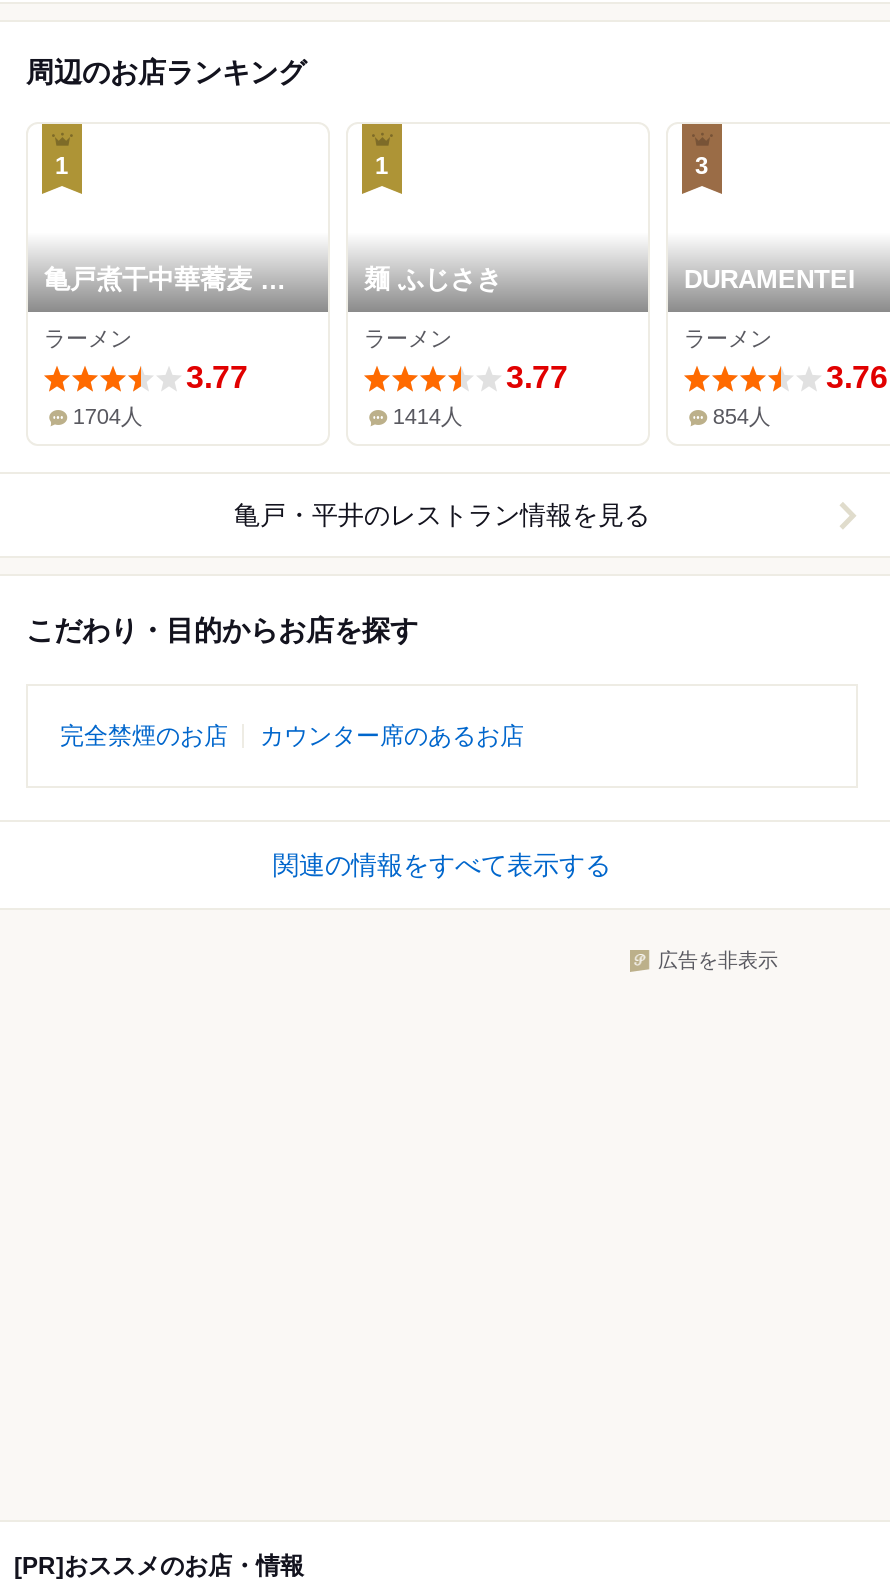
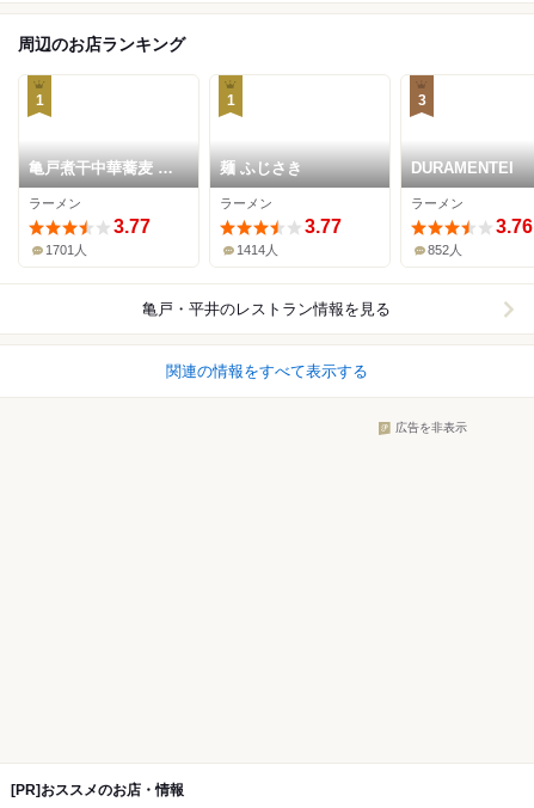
[73,405,143,429] 1704人 -> [46,243,88,257] 1701人
[713,405,771,429] 854人 -> [428,243,463,257] 852人
[26,615,524,751] こだわり・目的からお店を探す | 完全禁煙のお店 | カウンター席のあるお店 -> none

